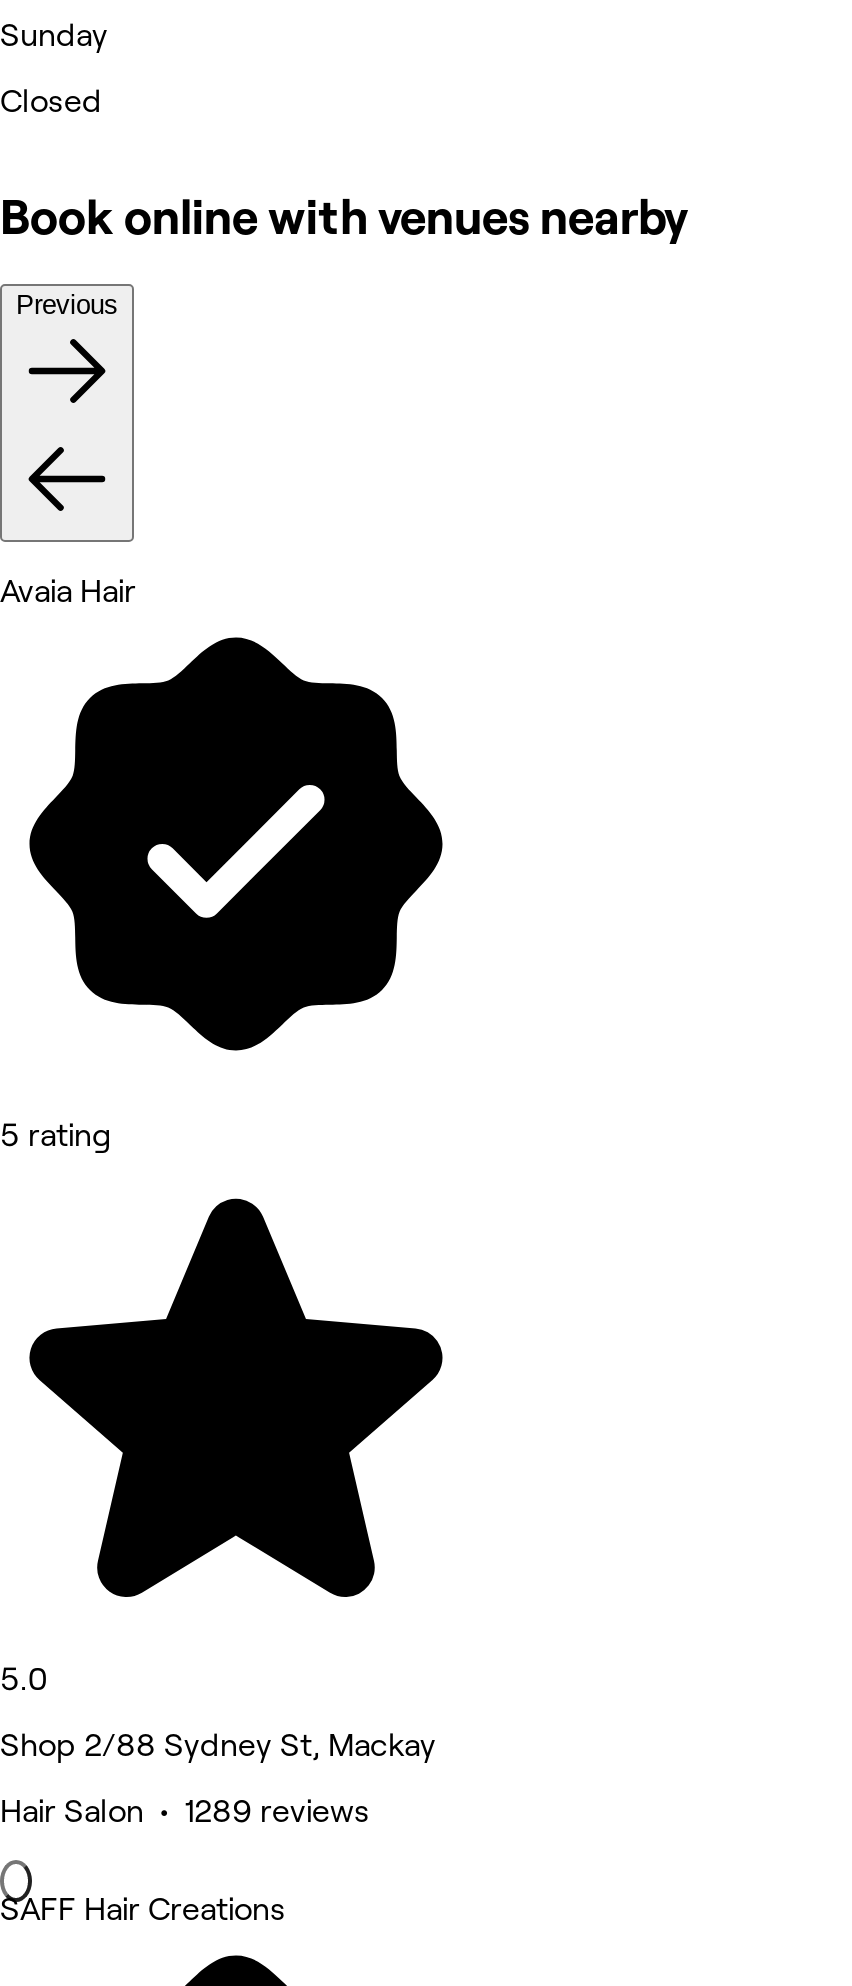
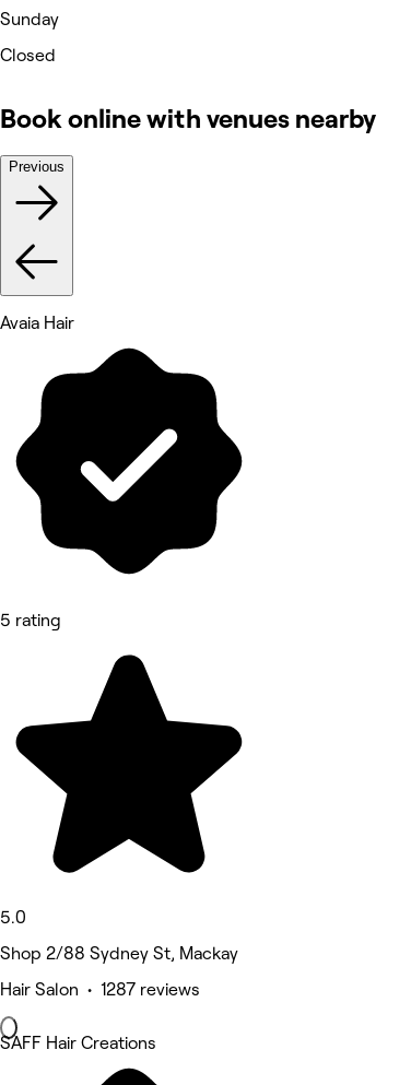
[0,1793,370,1827] Hair Salon • 1289 reviews -> [0,980,200,998] Hair Salon • 1287 reviews

